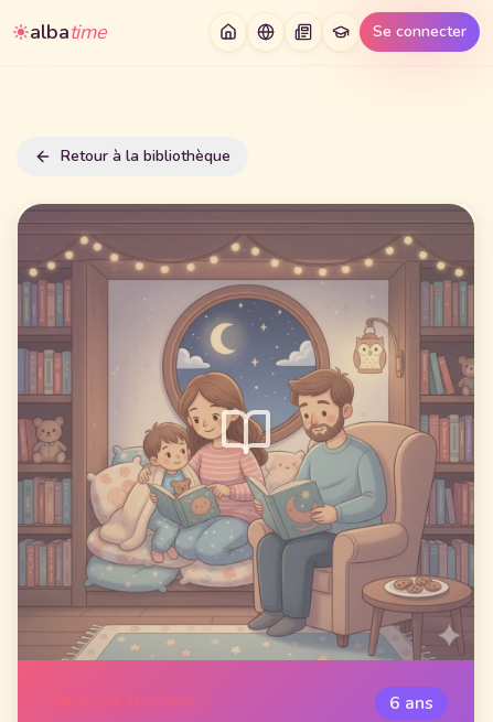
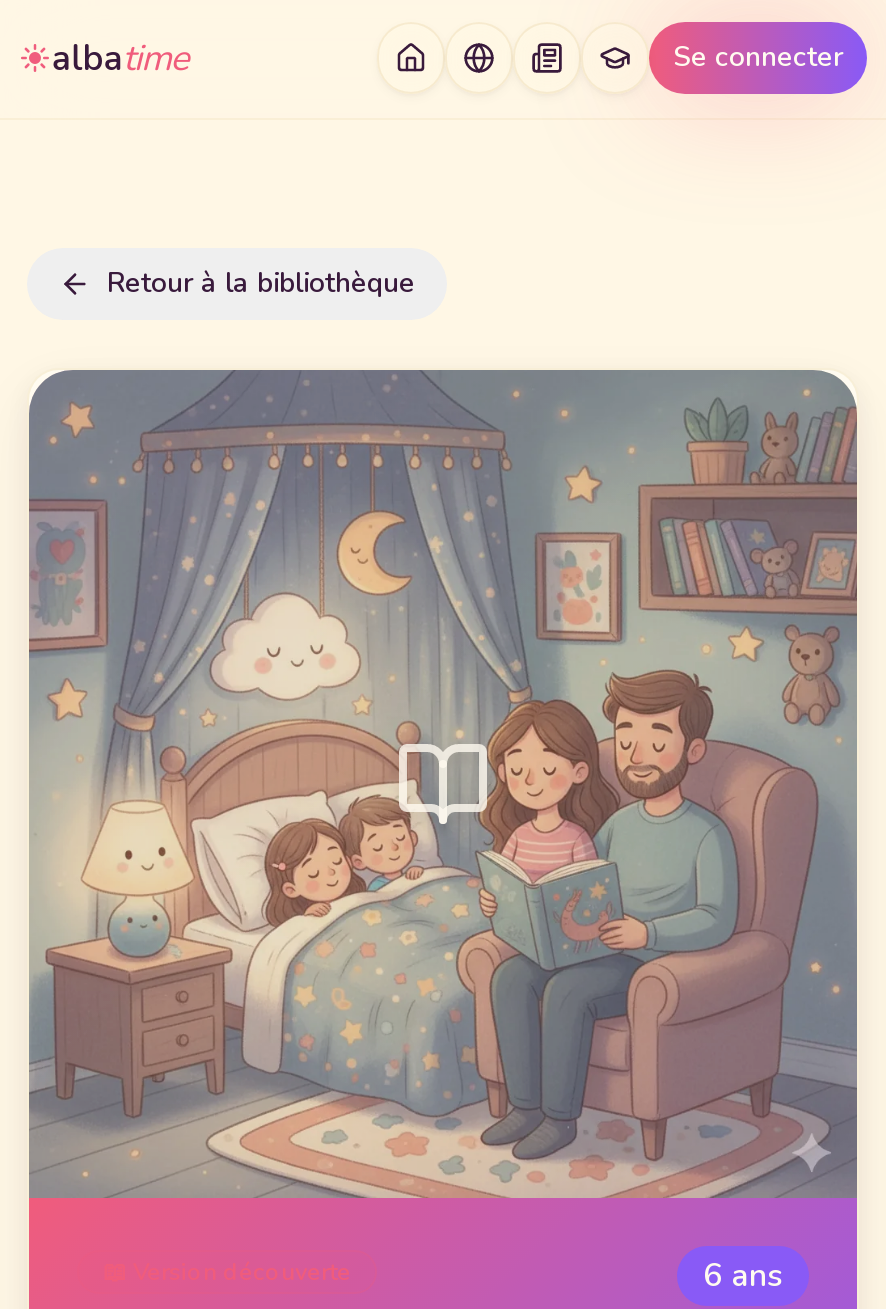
[18,204,475,660] [image] -> [29,370,857,1198] [image]

